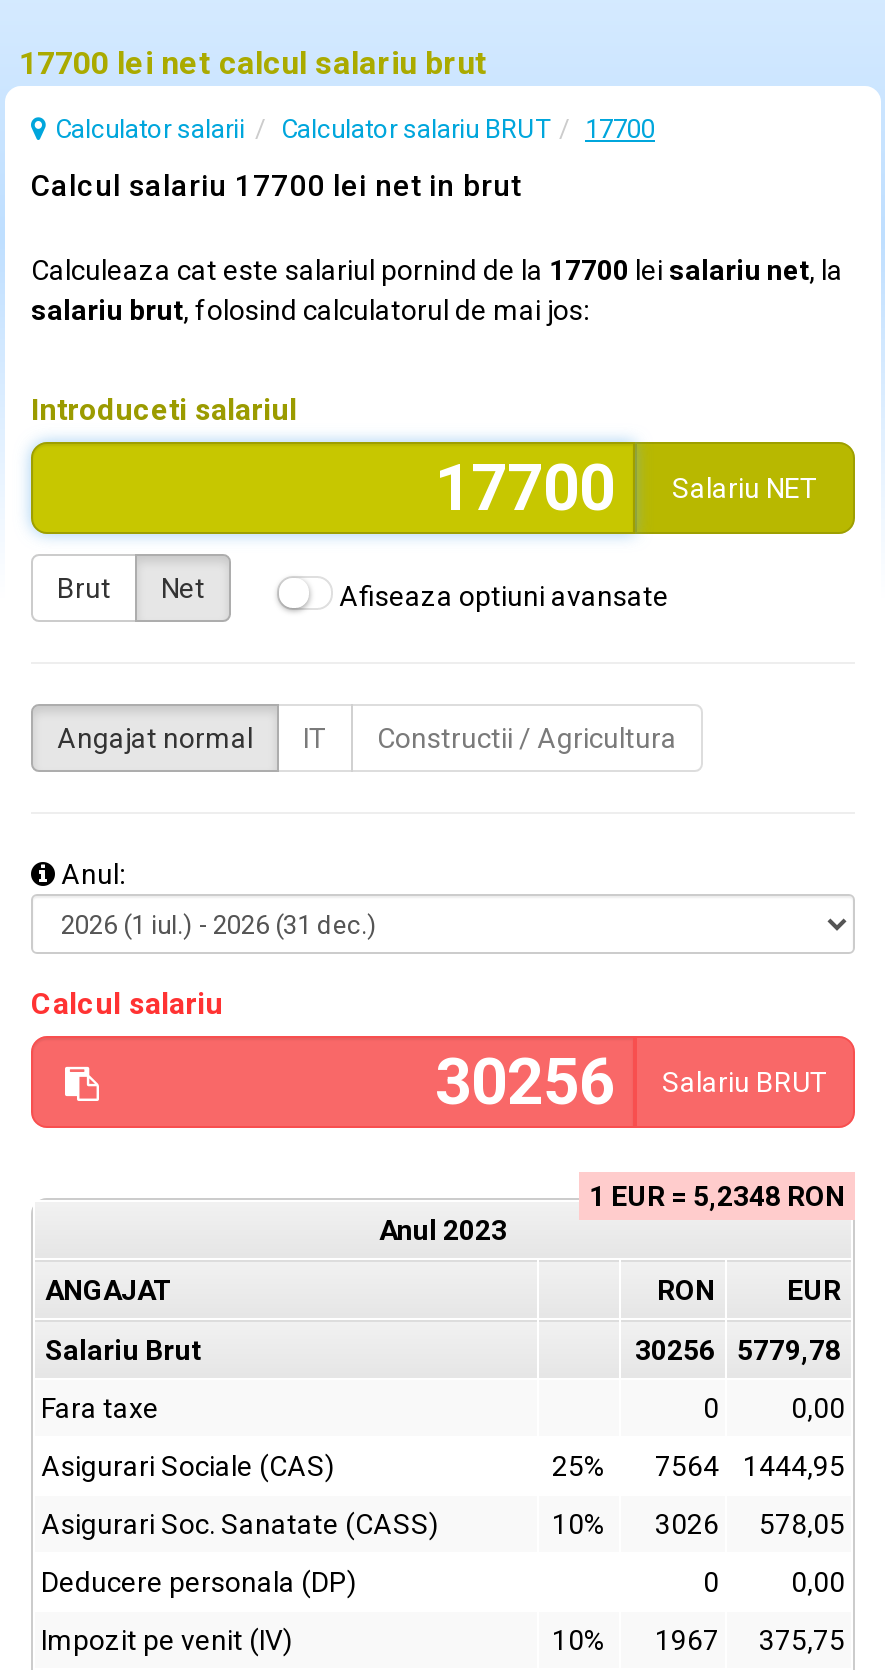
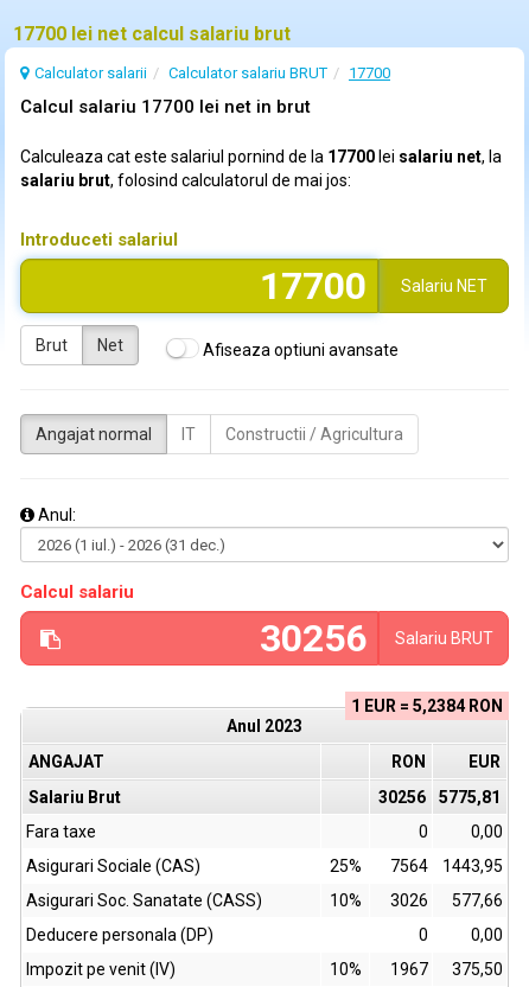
[589,1180,845,1212] 1 EUR = 5,2348 RON -> [351,696,503,715] 1 EUR = 5,2384 RON
[635,1334,841,1366] 30256 5779,78 -> [378,788,501,807] 30256 5775,81
[552,1450,845,1482] 25% 7564 1444,95 -> [329,857,503,875] 25% 7564 1443,95
[552,1508,845,1540] 10% 3026 578,05 -> [329,891,503,910] 10% 3026 577,66
[552,1624,845,1656] 10% 1967 375,75 -> [329,960,503,979] 10% 1967 375,50

